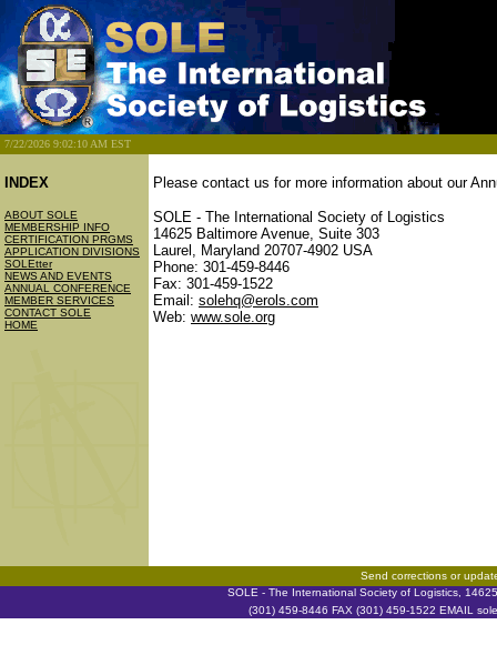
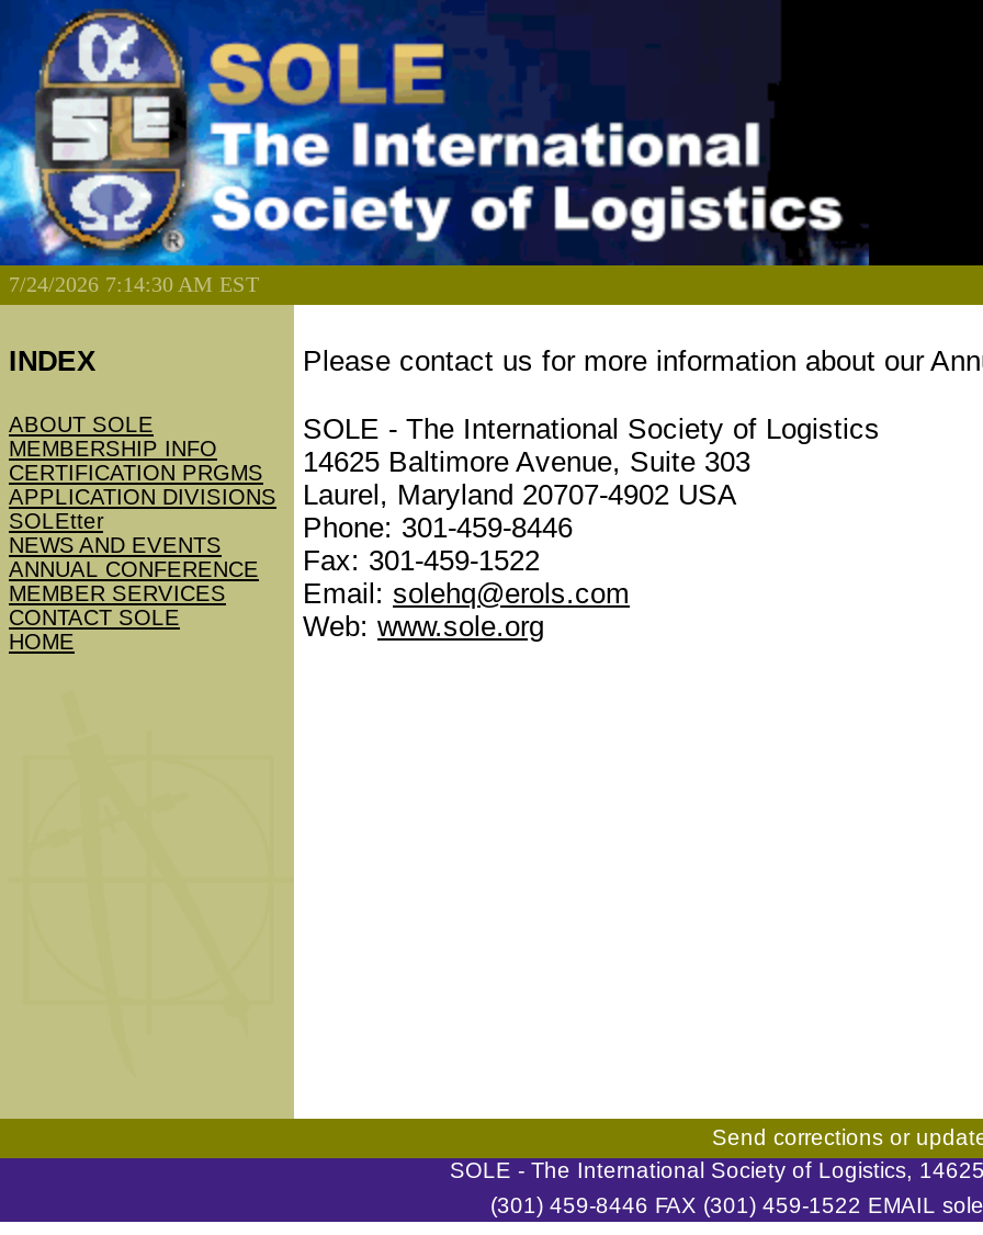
[4,138,131,150] 7/22/2026 9:02:10 AM EST -> [9,272,259,296] 7/24/2026 7:14:30 AM EST

